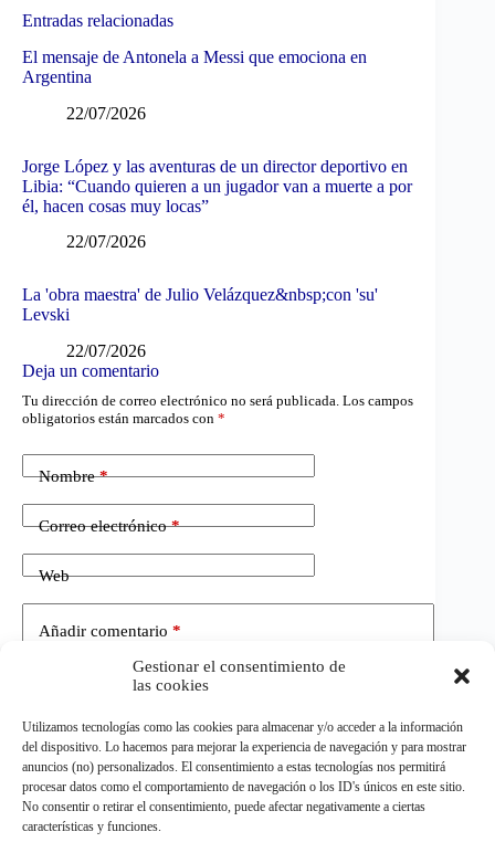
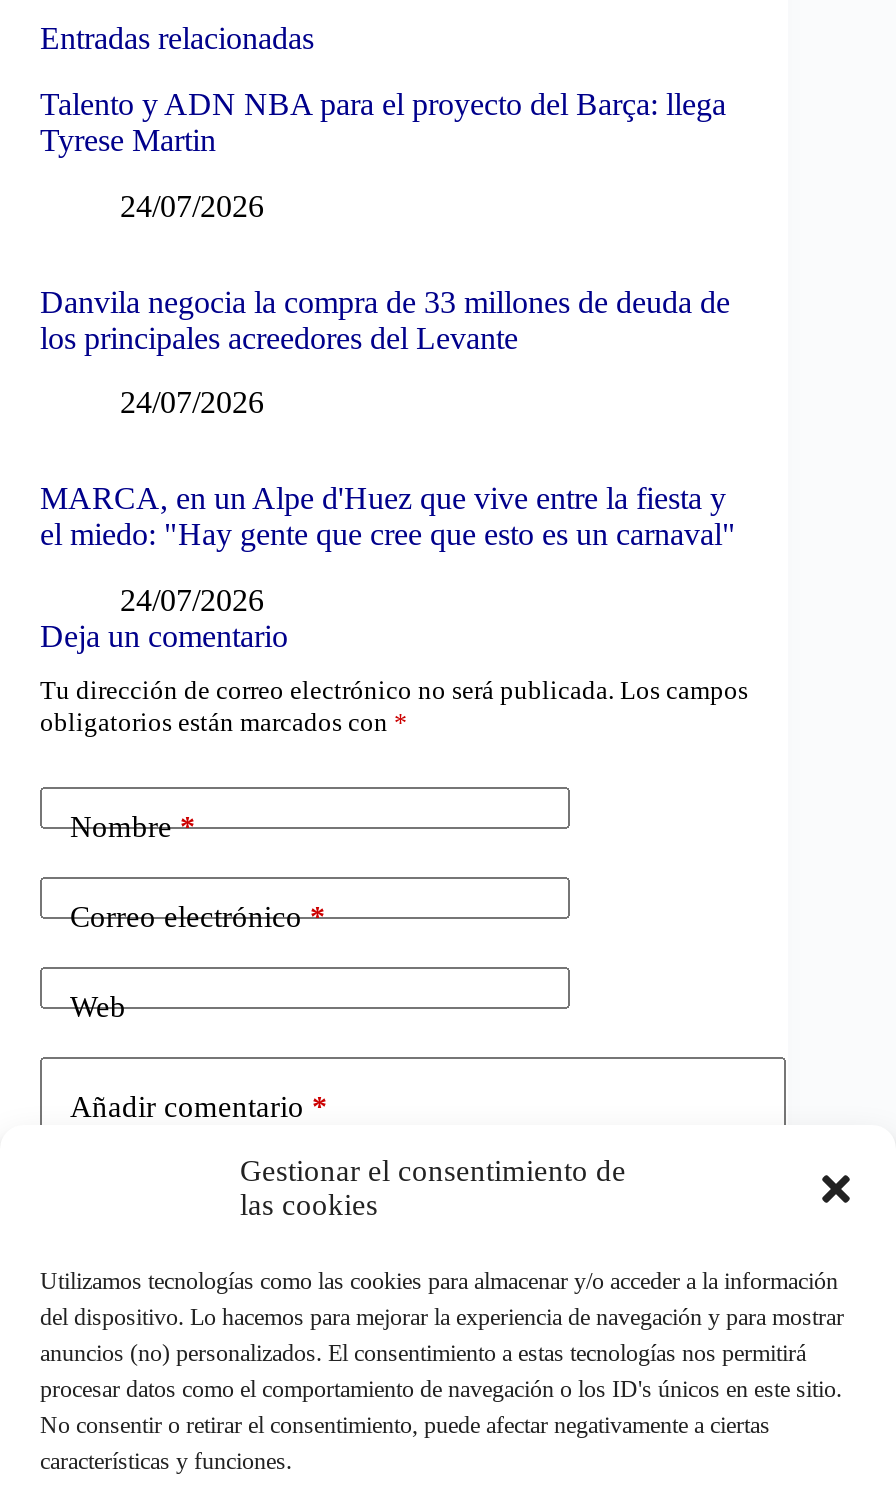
[22,47,367,86] El mensaje de Antonela a Messi que emociona en | Argentina -> [40,87,726,157] Talento y ADN NBA para el proyecto del Barça: llega | Tyrese Martin
[66,103,146,122] 22/07/2026 -> [120,188,264,222] 24/07/2026
[22,156,412,215] Jorge López y las aventuras de un director deportivo en | Libia: “Cuando quieren a un jugador van a muerte a por | él, hacen cosas muy locas” -> [40,284,730,354] Danvila negocia la compra de 33 millones de deuda de | los principales acreedores del Levante
[66,232,146,251] 22/07/2026 -> [120,386,264,420] 24/07/2026
[22,286,378,324] La 'obra maestra' de Julio Velázquez&nbsp;con 'su' | Levski -> [40,482,736,552] MARCA, en un Alpe d'Huez que vive entre la fiesta y | el miedo: "Hay gente que cree que esto es un carnaval"
[66,342,146,360] 22/07/2026 -> [120,583,264,617] 24/07/2026

